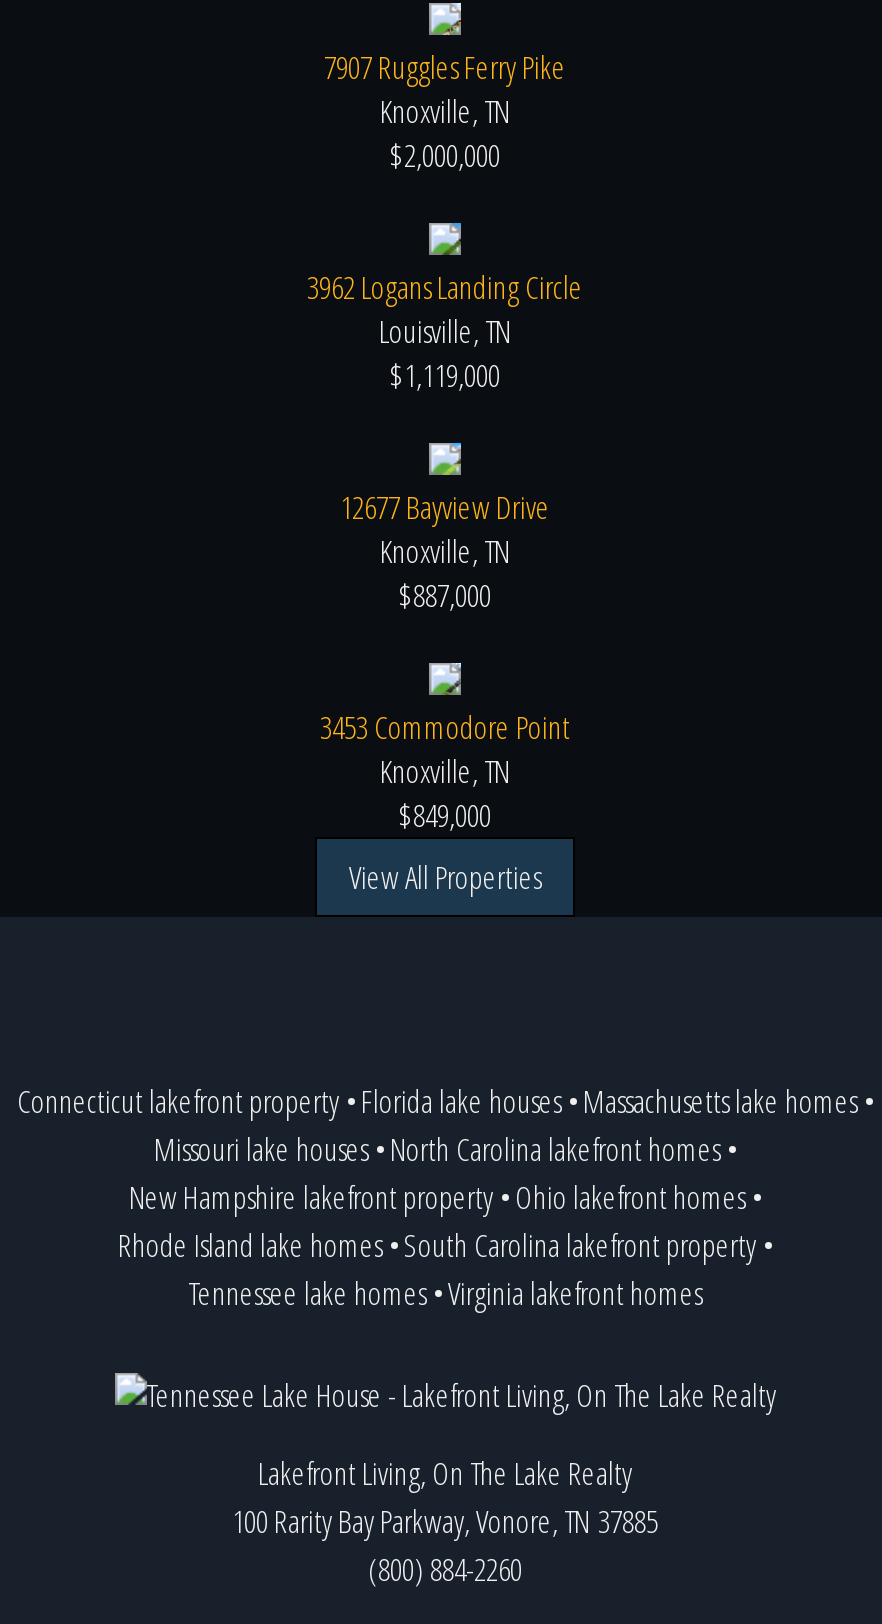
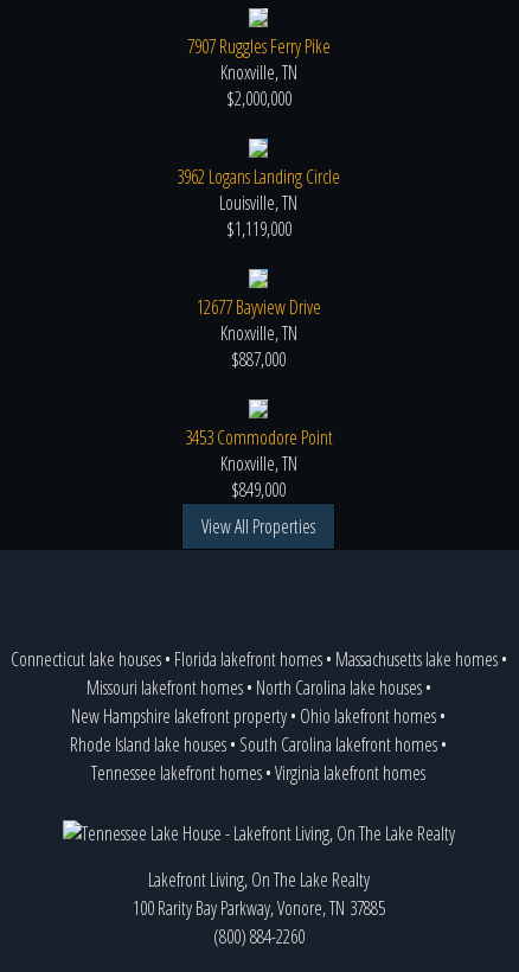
[17,1079,873,1123] Connecticut lakefront property • Florida lake houses • Massachusetts lake homes • -> [10,646,507,672] Connecticut lake houses • Florida lakefront homes • Massachusetts lake homes •
[154,1127,736,1171] Missouri lake houses • North Carolina lakefront homes • -> [86,675,431,701] Missouri lakefront homes • North Carolina lake houses •
[118,1223,772,1267] Rhode Island lake homes •South Carolina lakefront property • -> [70,731,447,758] Rhode Island lake houses •South Carolina lakefront homes •
[188,1271,702,1315] Tennessee lake homes •Virginia lakefront homes -> [91,760,425,786] Tennessee lakefront homes •Virginia lakefront homes

